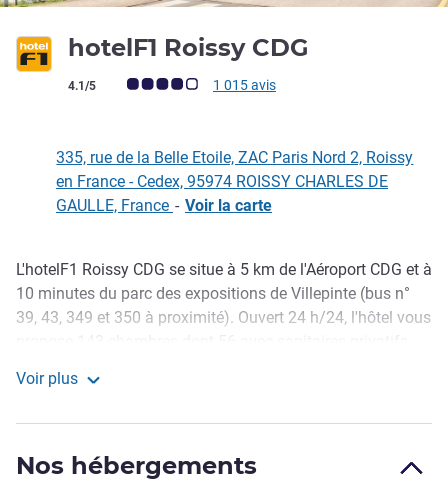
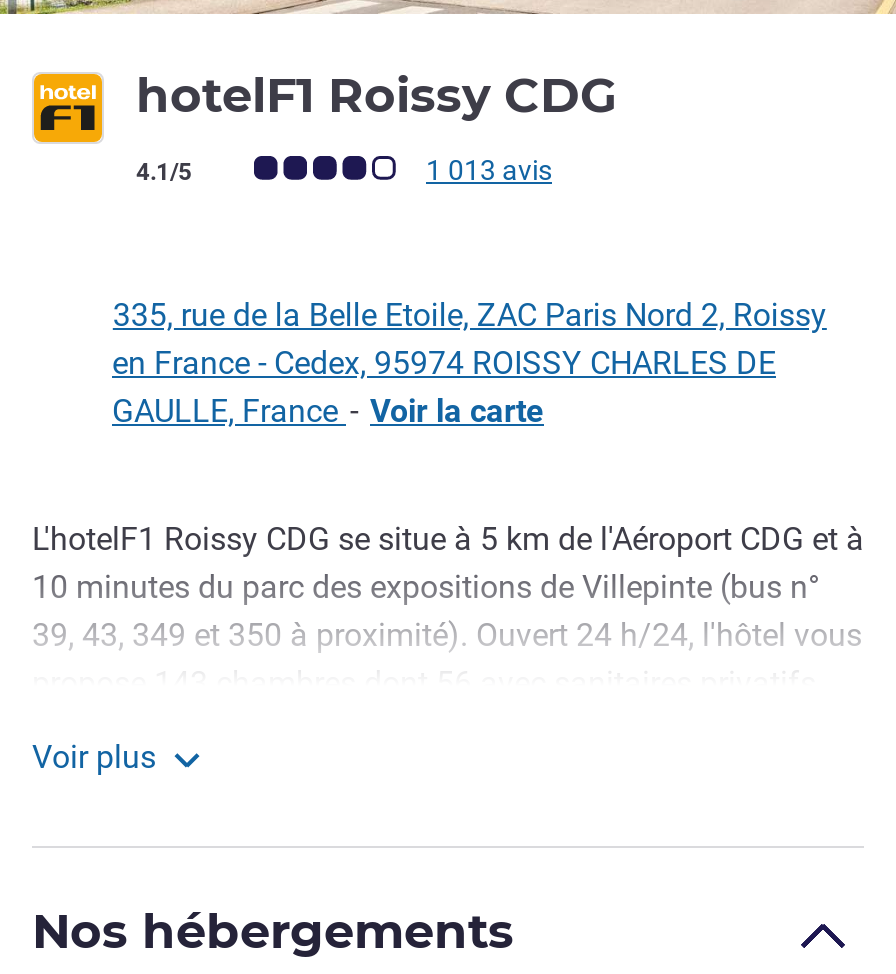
[213,77,276,93] 1 015 avis -> [426,154,552,186] 1 013 avis

